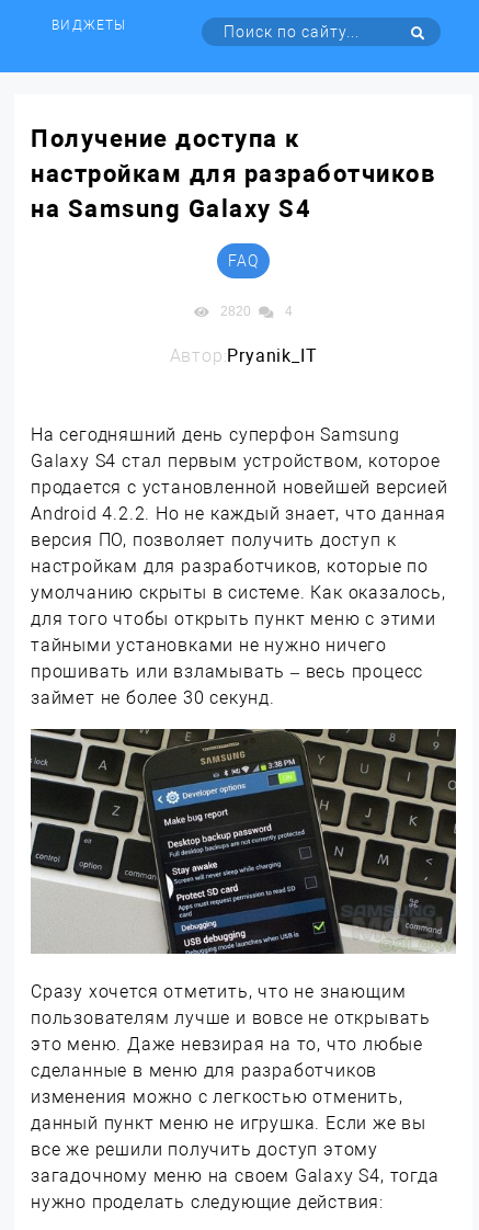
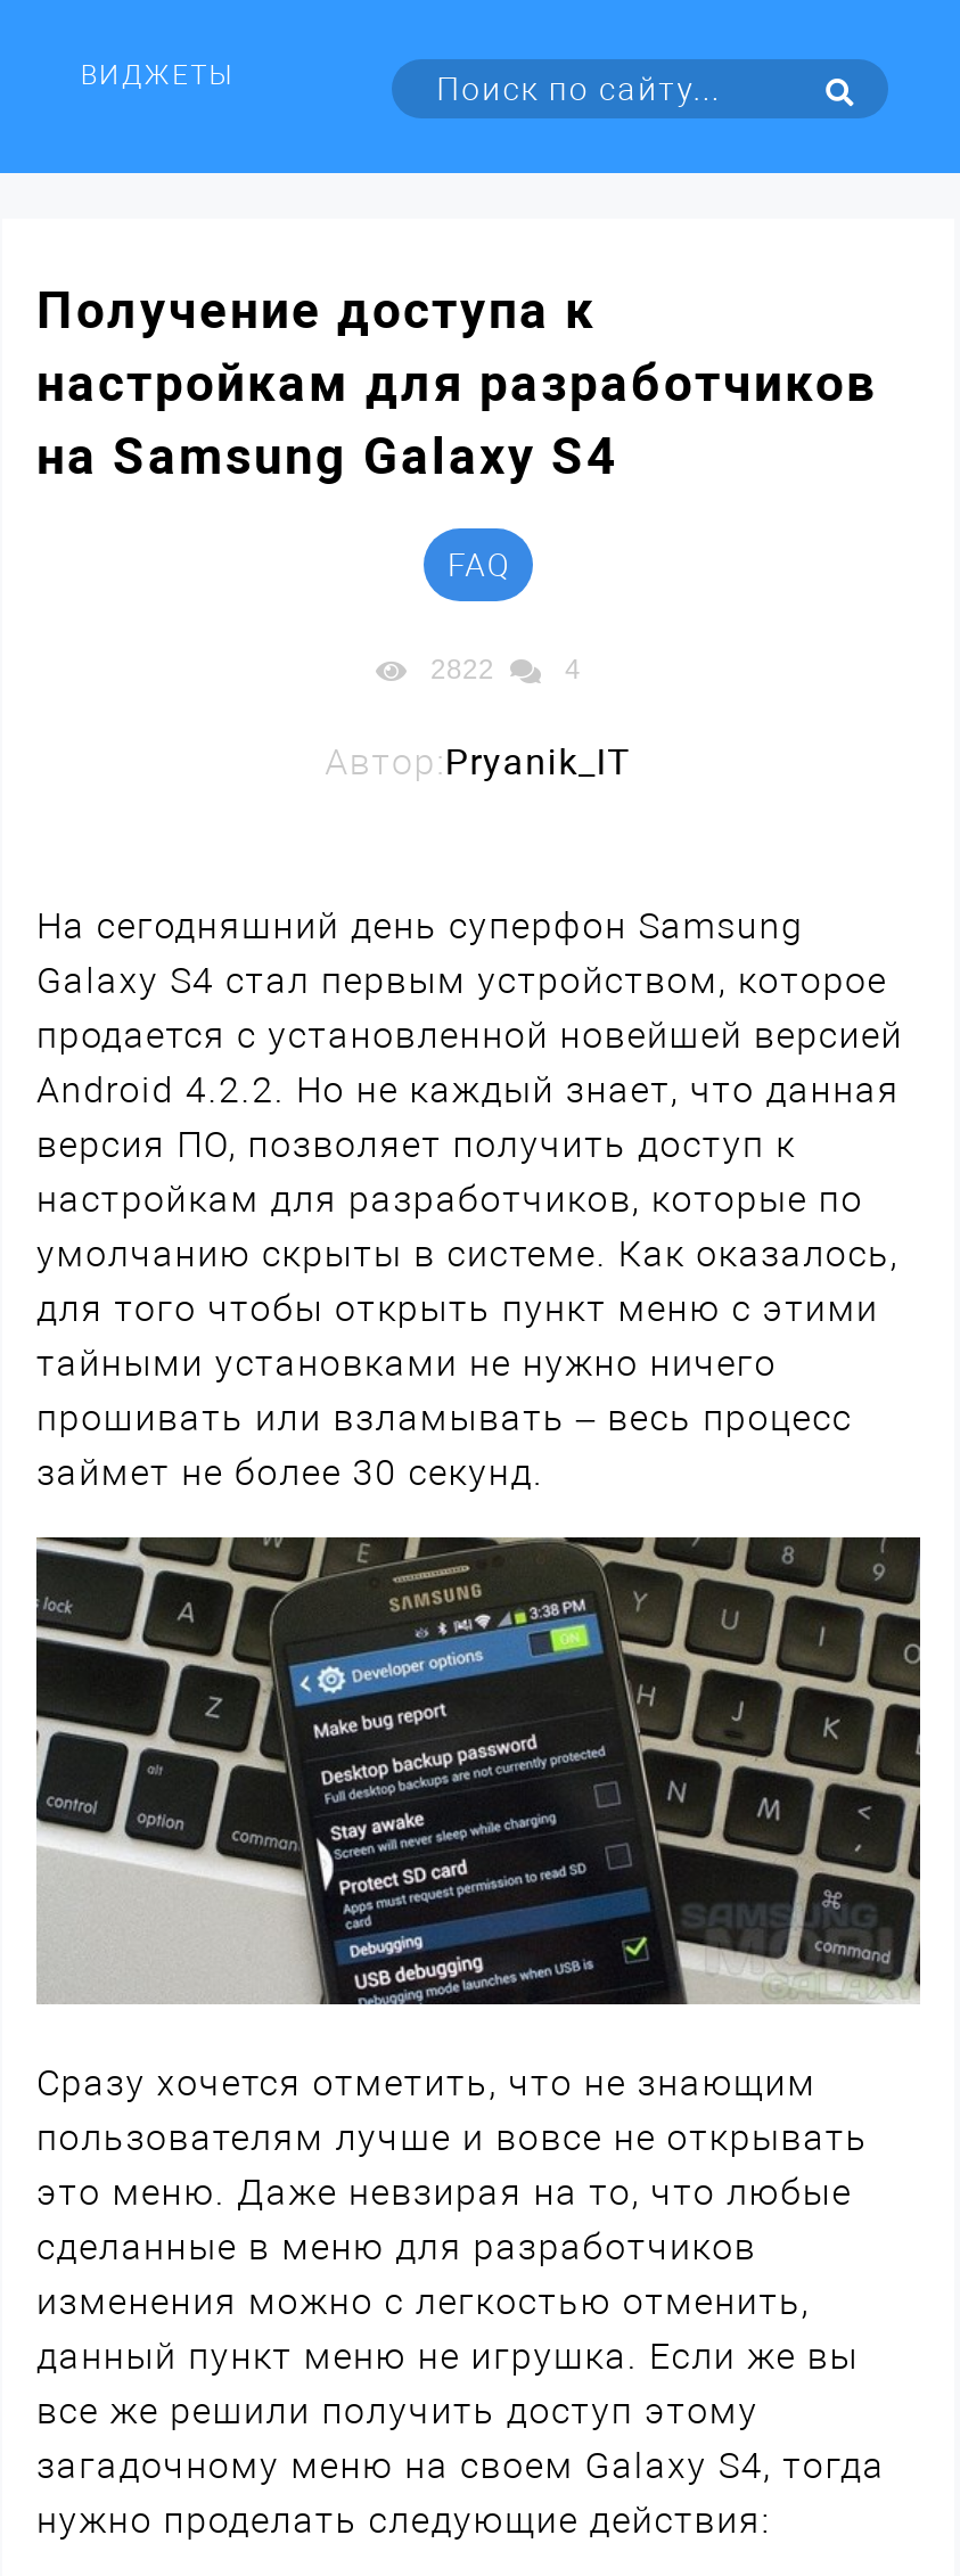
[220,304,251,319] 2820 -> [430,654,494,686] 2822

